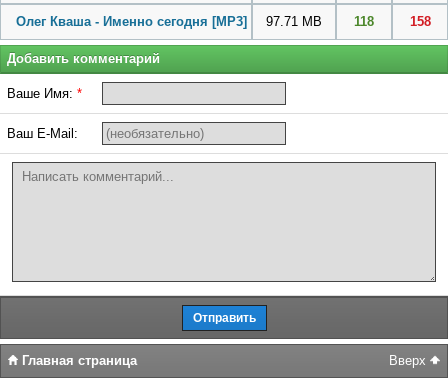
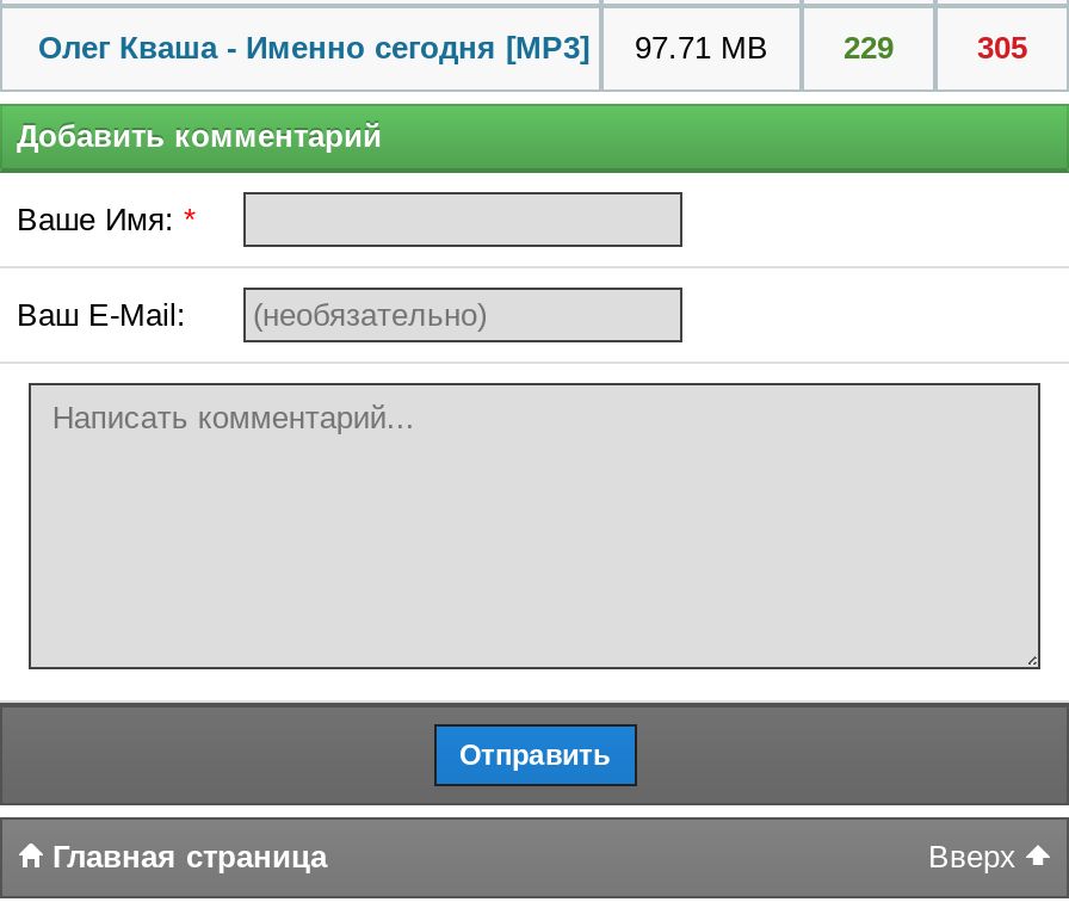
[354,14,374,29] 118 -> [844,31,894,67] 229
[409,14,430,29] 158 -> [977,31,1027,67] 305

